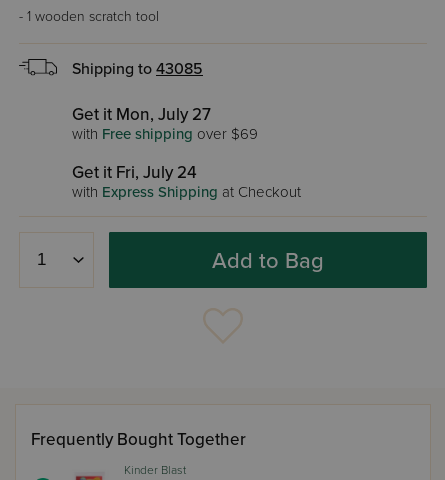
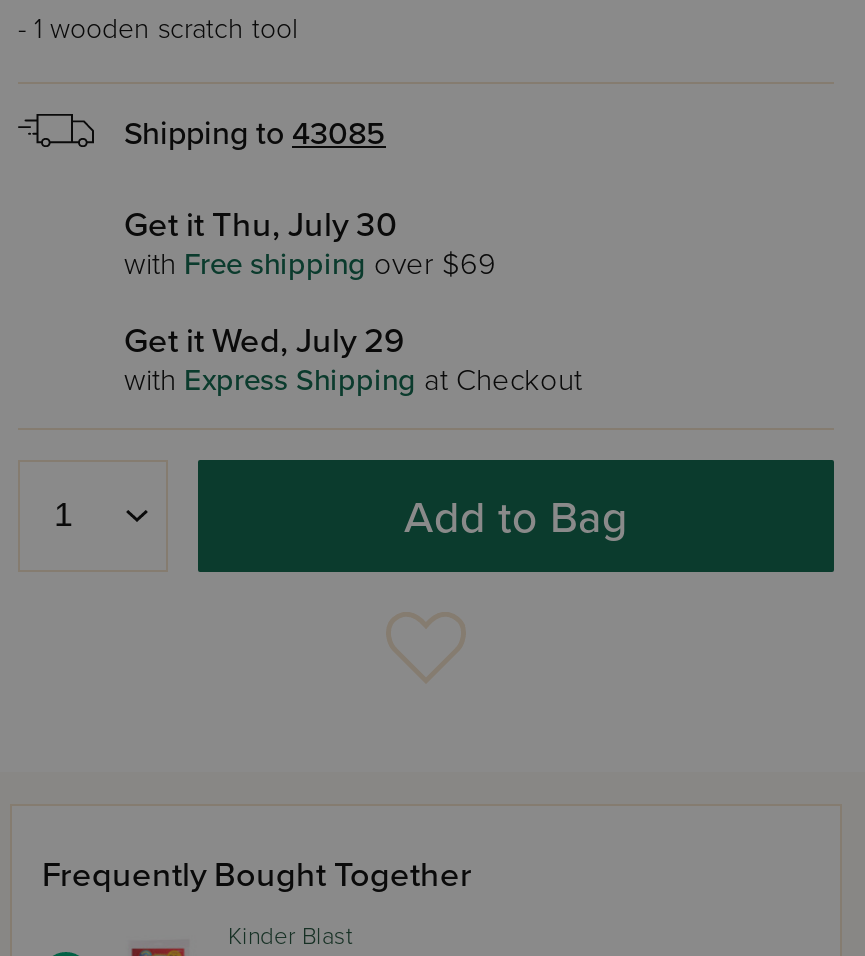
[72,104,211,125] Get it Mon, July 27 -> [124,204,396,246] Get it Thu, July 30
[72,162,197,183] Get it Fri, July 24 -> [124,320,404,362] Get it Wed, July 29

